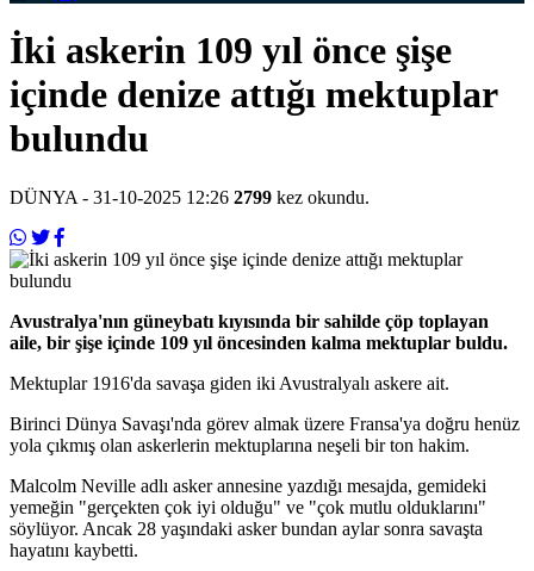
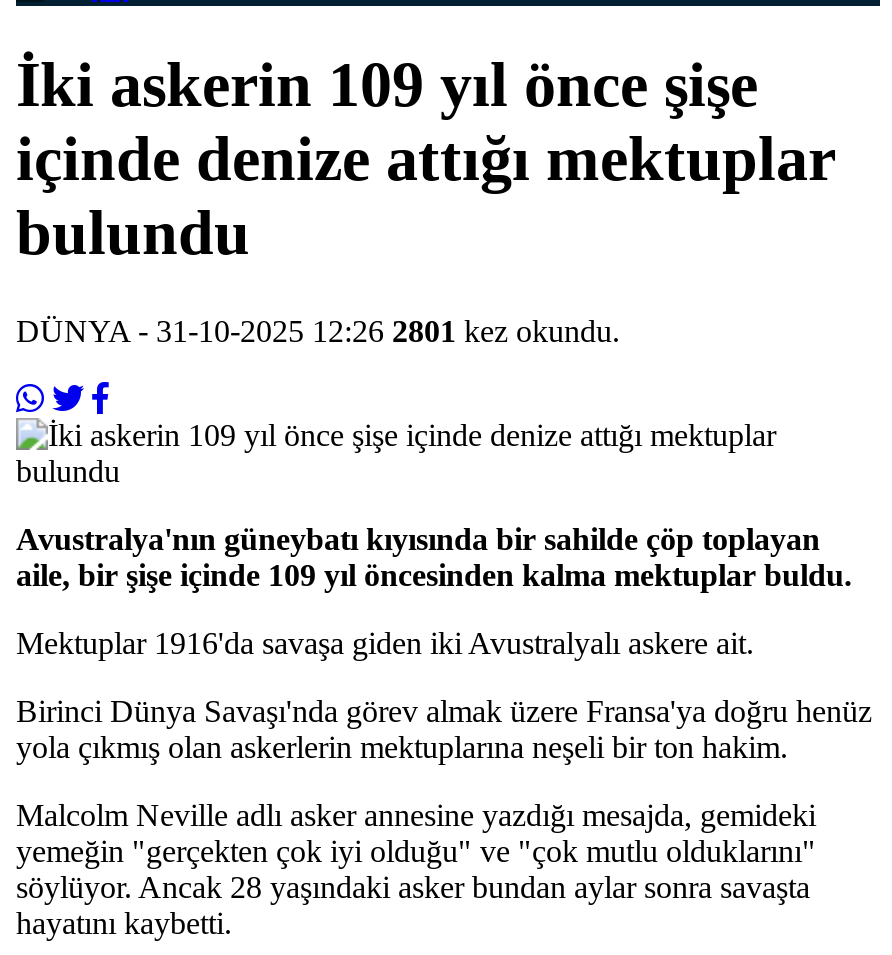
[10,187,370,207] DÜNYA - 31-10-2025 12:26 2799 kez okundu. -> [16,314,620,348] DÜNYA - 31-10-2025 12:26 2801 kez okundu.

